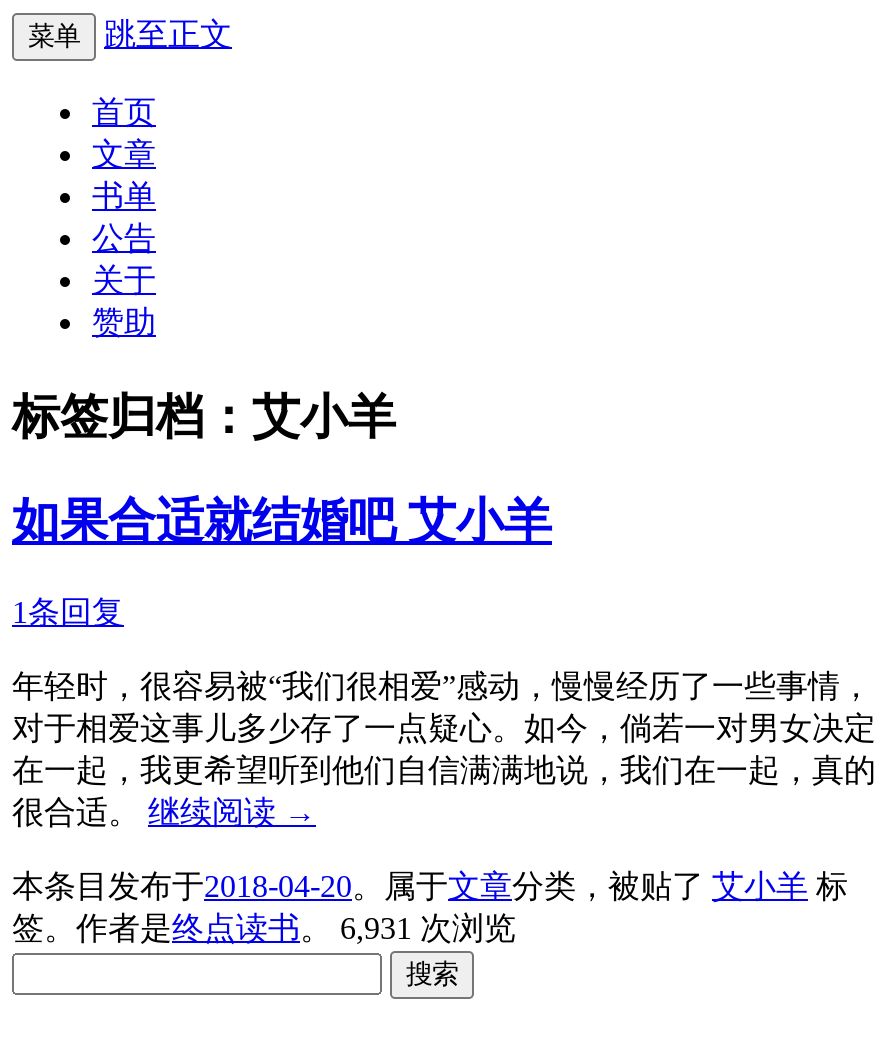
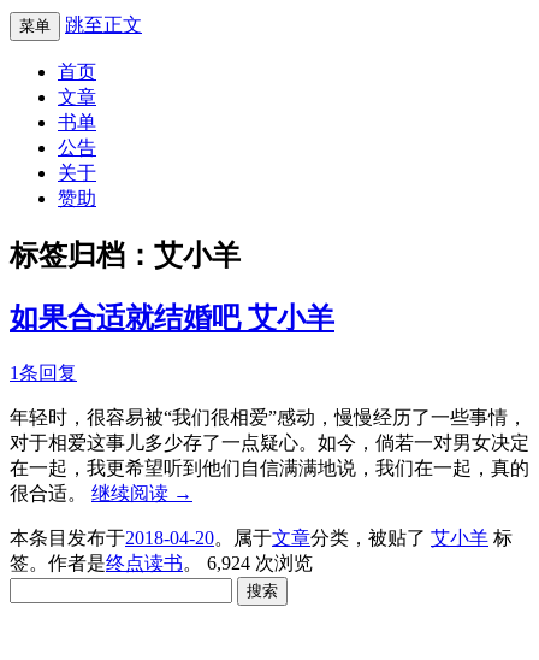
[12,910,516,944] 签。作者是终点读书。6,931 次浏览 -> [10,552,313,573] 签。作者是终点读书。6,924 次浏览

